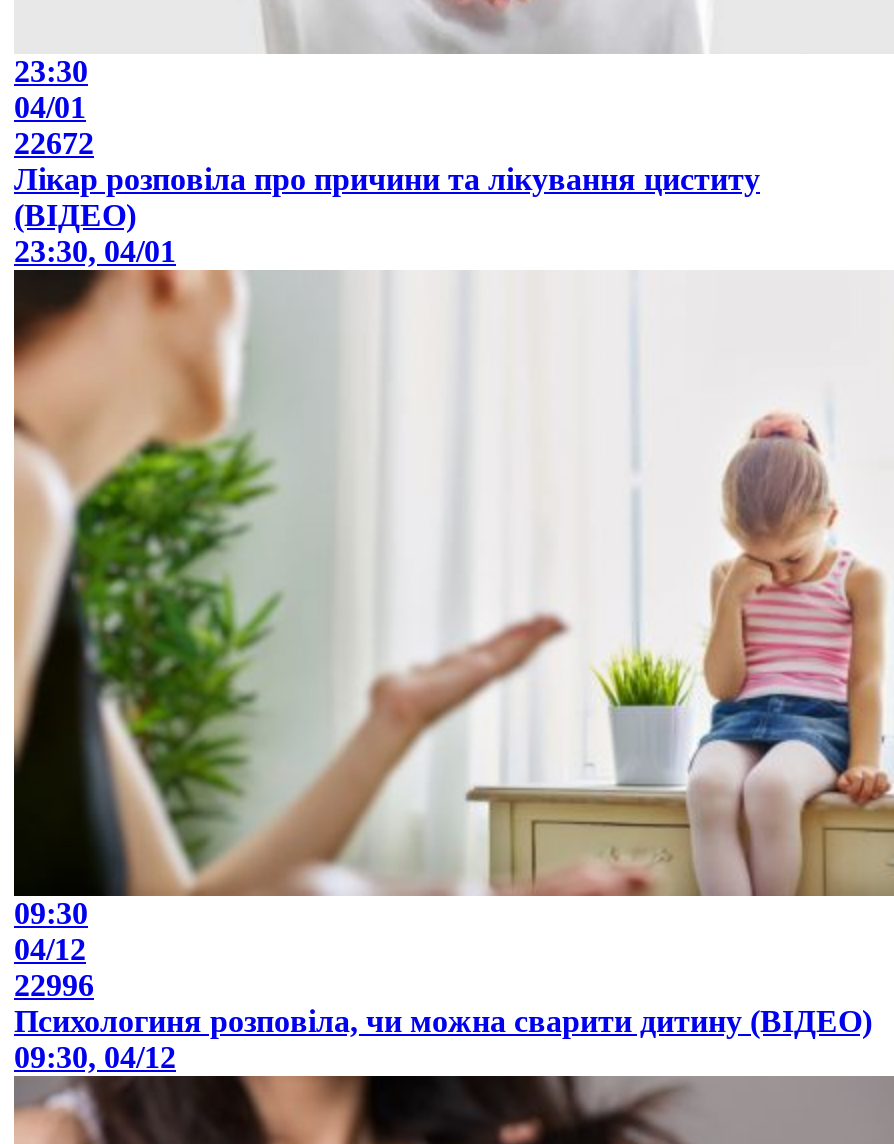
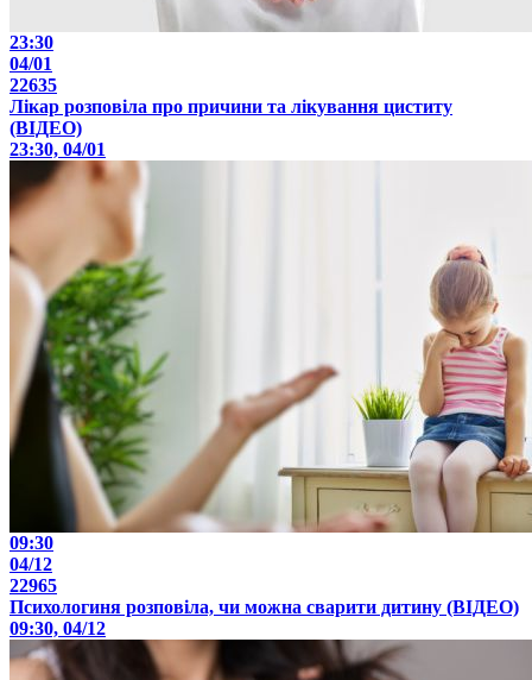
[14,126,94,160] 22672 -> [9,75,57,95] 22635
[14,968,94,1002] 22996 -> [9,575,57,596] 22965

